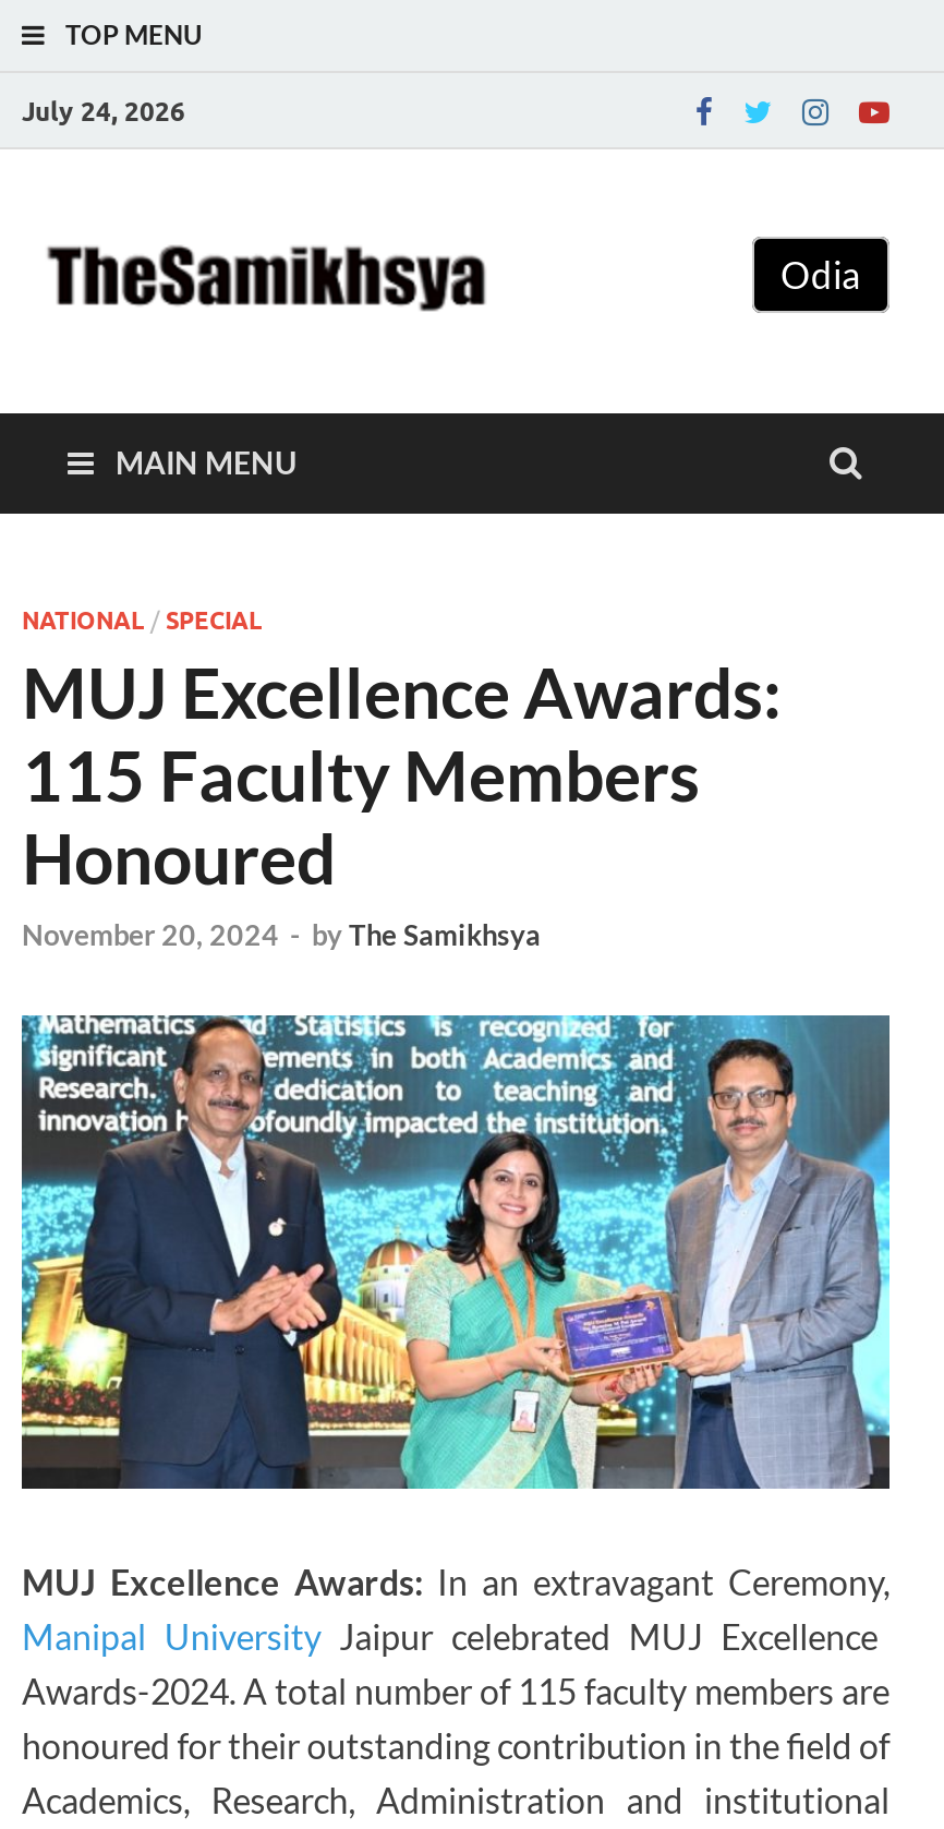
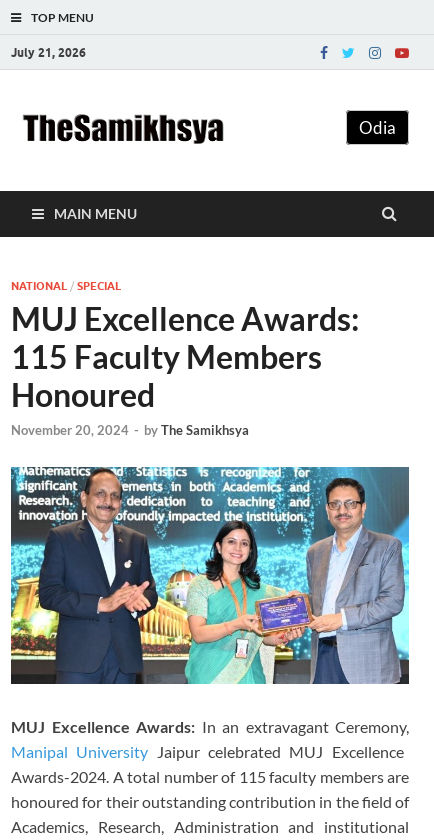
[22,94,185,127] July 24, 2026 -> [11,44,86,59] July 21, 2026

